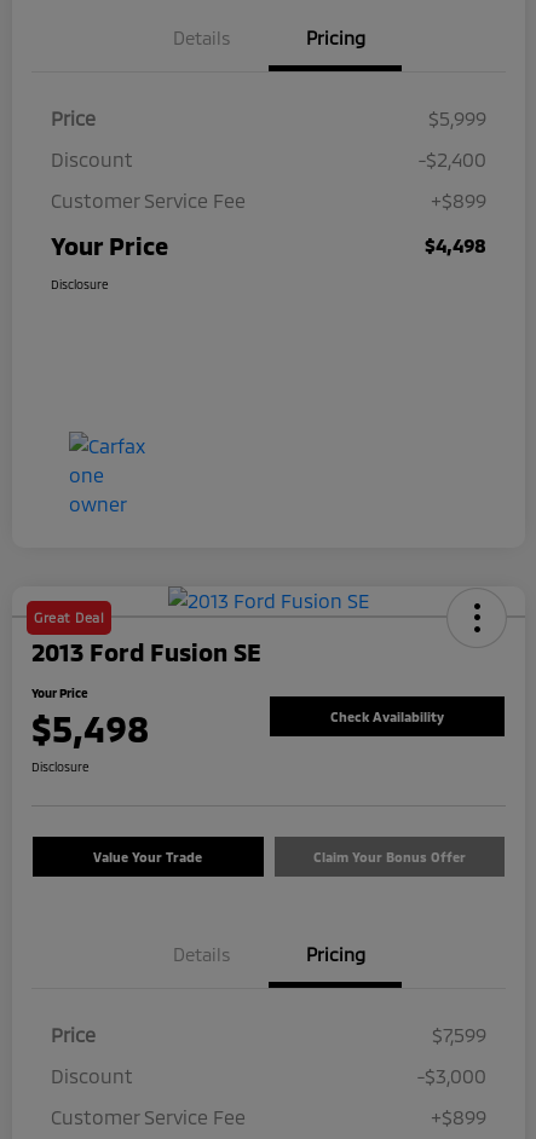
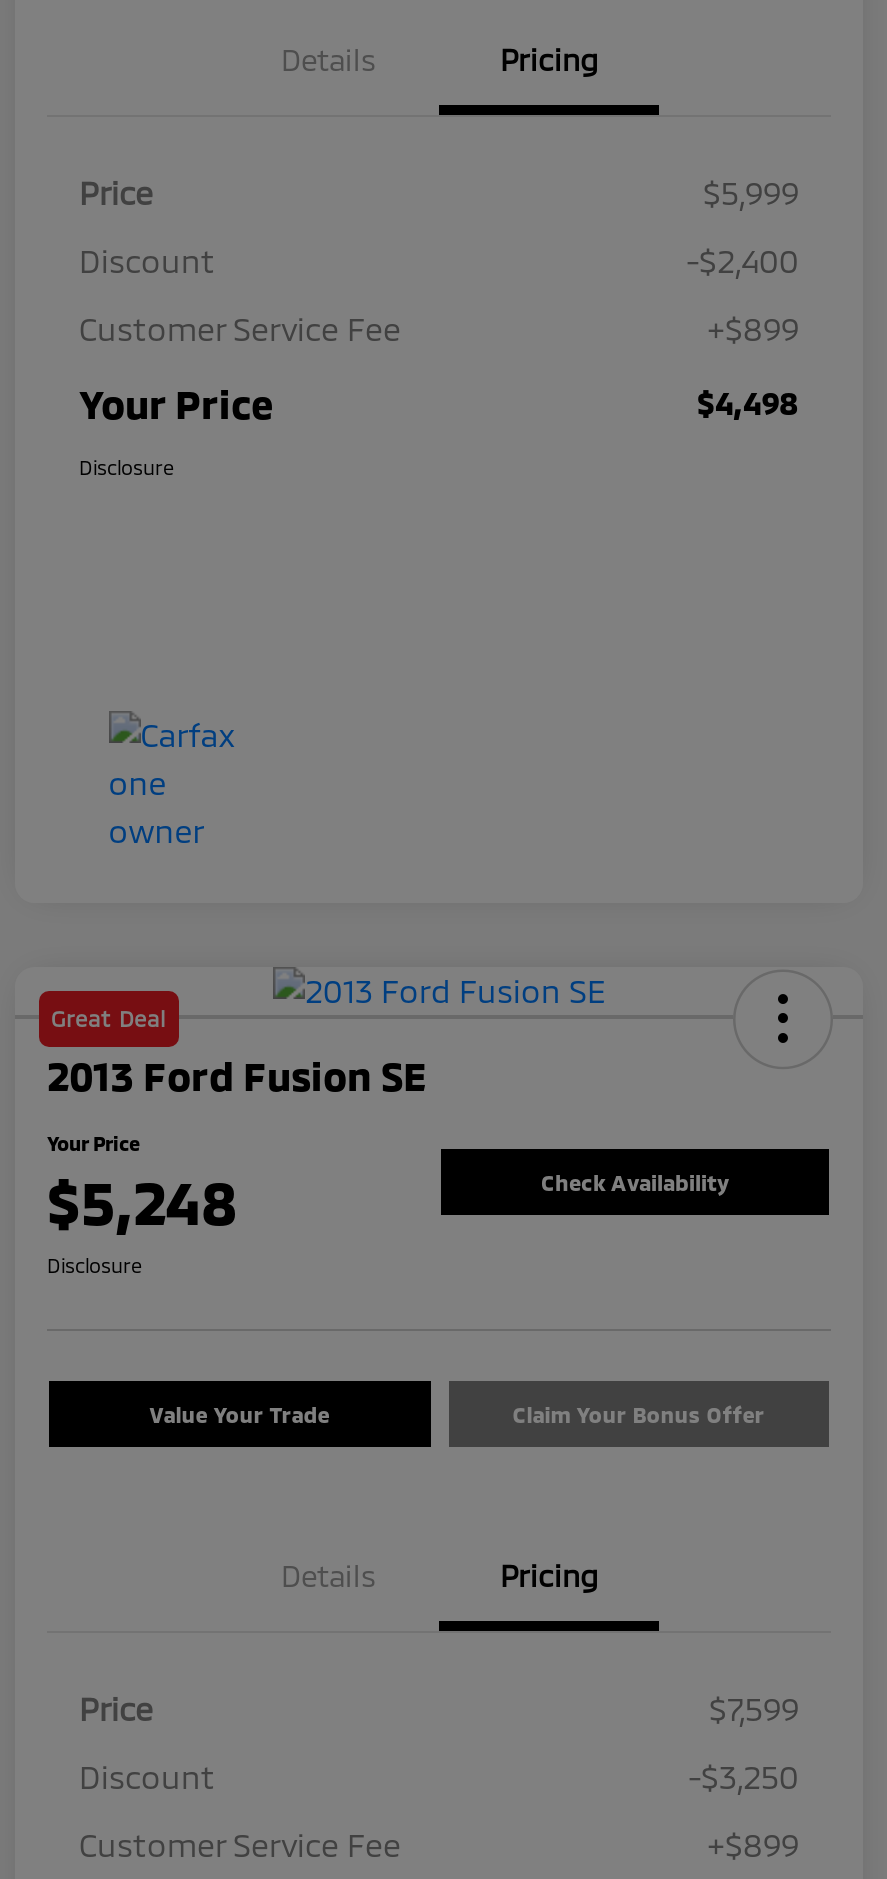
[31,706,149,750] $5,498 -> [47,1165,237,1237] $5,248
[416,1064,486,1087] -$3,000 -> [687,1757,799,1795] -$3,250

